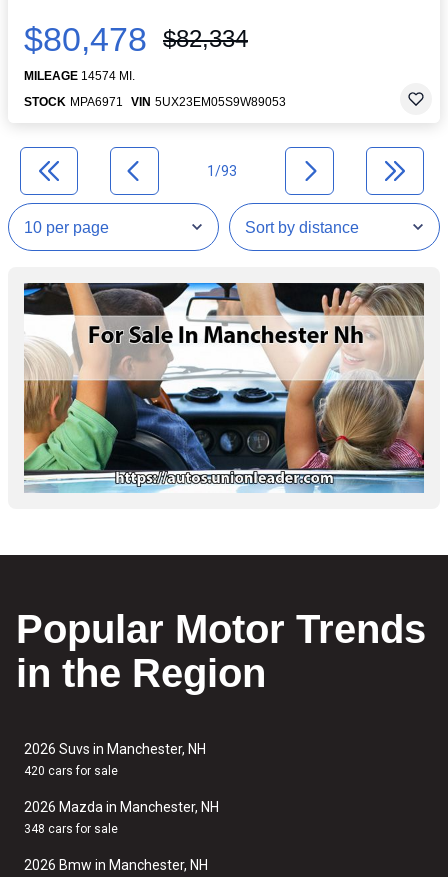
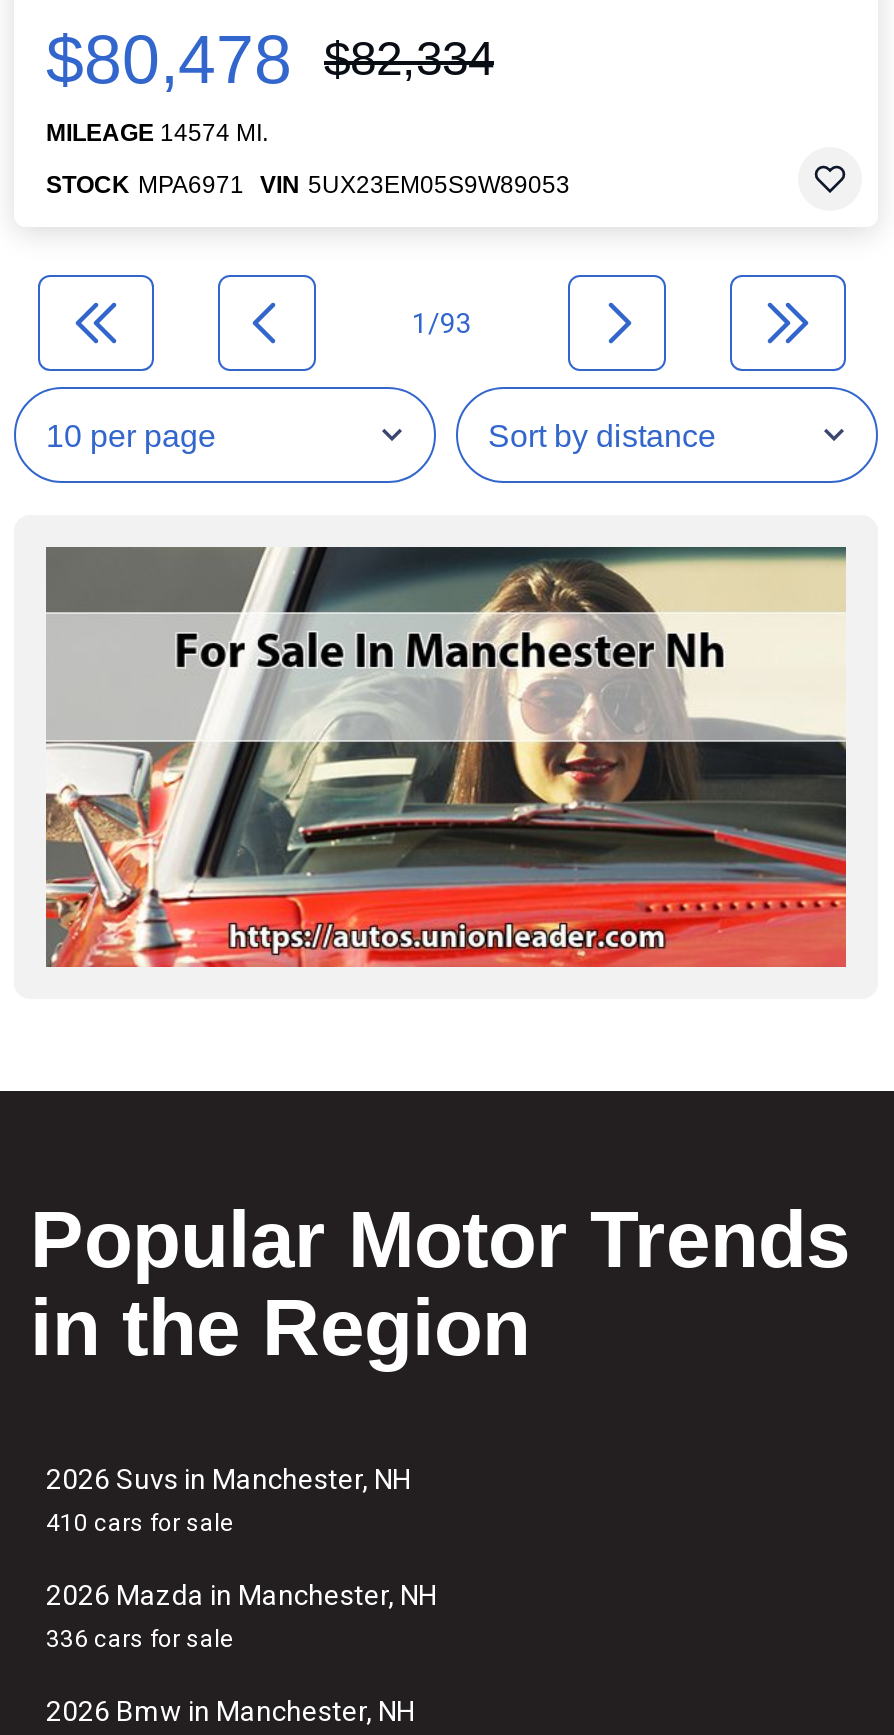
[23,282,425,494] [image] -> [44,545,848,969] [image]
[24,764,118,778] 420 cars for sale -> [46,1509,234,1537] 410 cars for sale
[24,822,118,836] 348 cars for sale -> [46,1625,234,1653] 336 cars for sale

